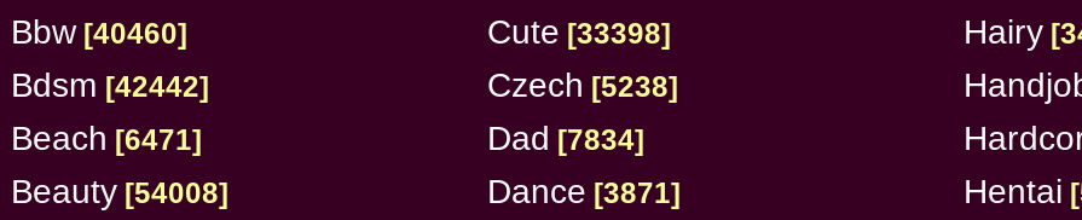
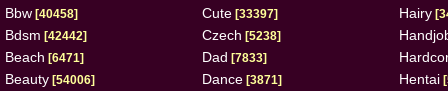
[11,12,187,51] Bbw [40460] -> [5,5,78,21] Bbw [40458]
[487,12,671,51] Cute [33398] -> [202,5,278,21] Cute [33397]
[487,118,644,157] Dad [7834] -> [202,49,267,65] Dad [7833]
[11,172,228,210] Beauty [54008] -> [5,71,95,87] Beauty [54006]

